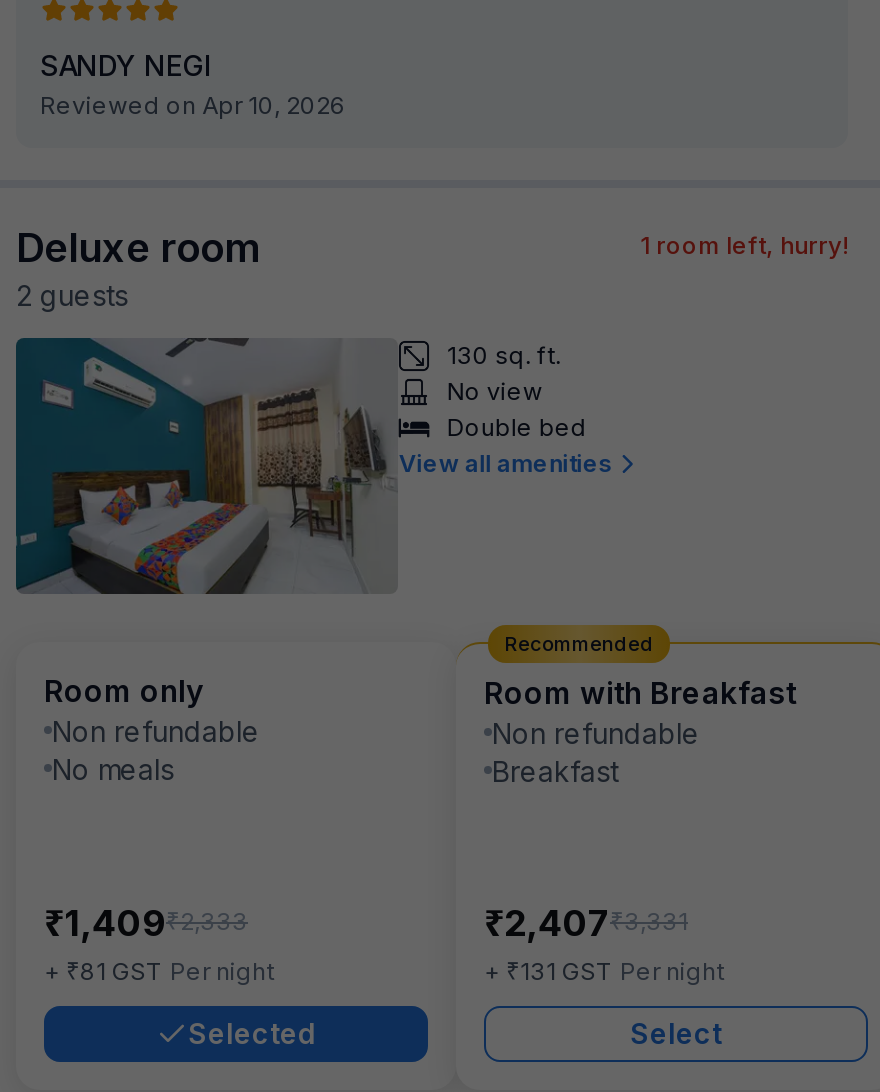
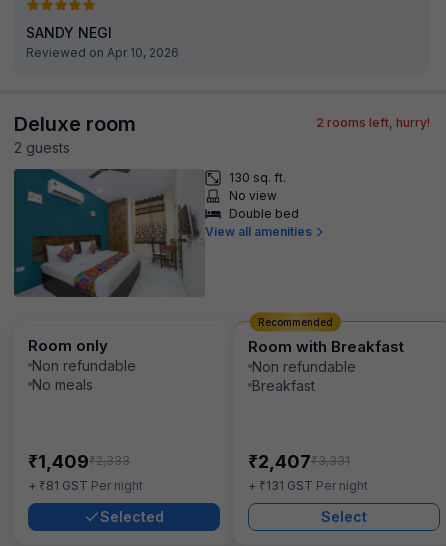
[640,230,848,260] 1 room left, hurry! -> [316,115,430,130] 2 rooms left, hurry!

